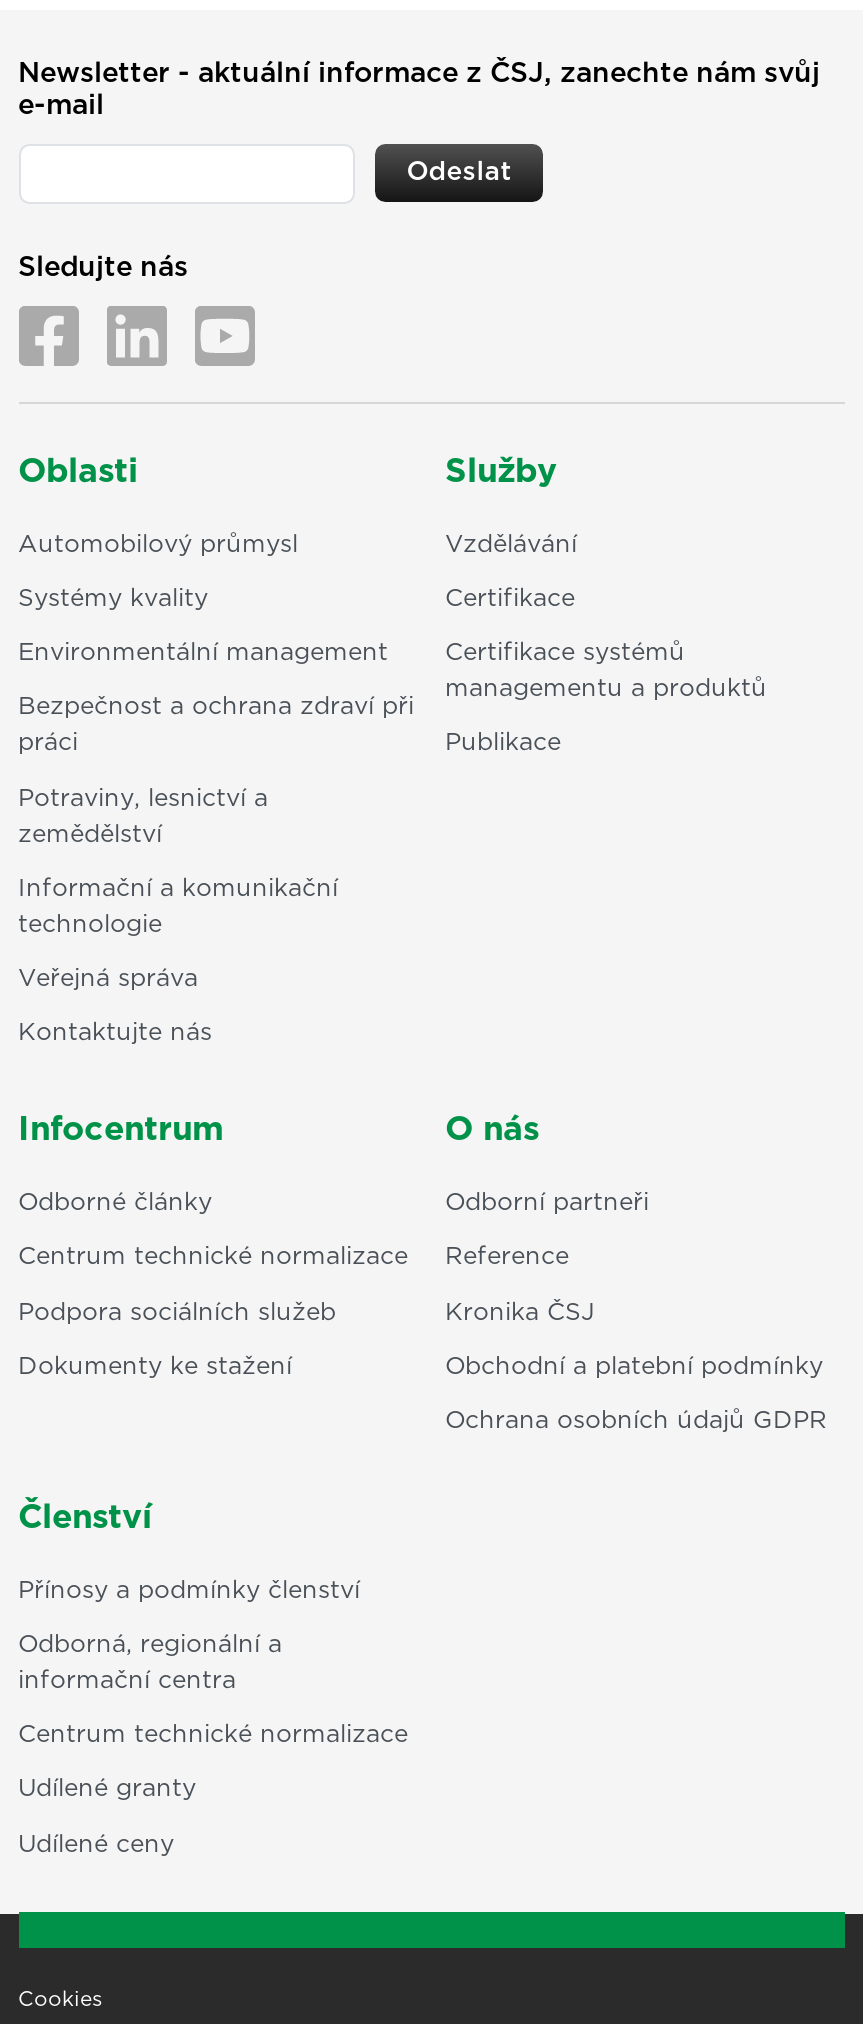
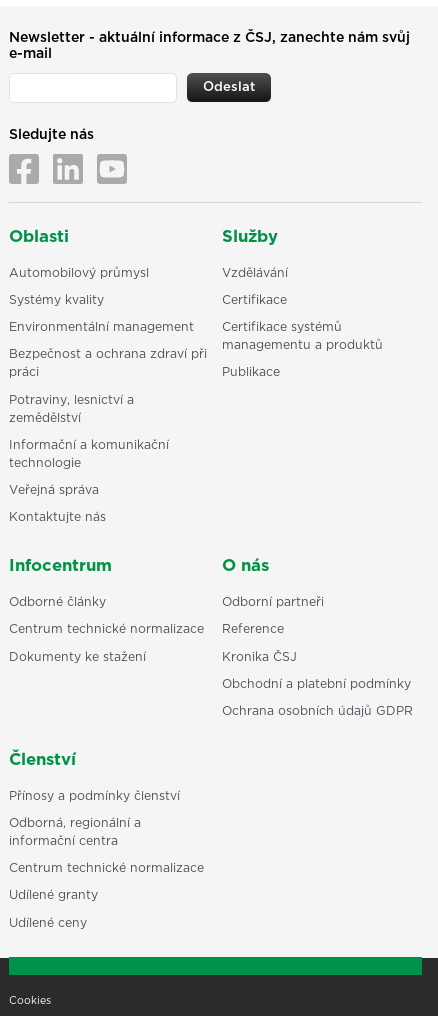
[18,1299,336,1323] Podpora sociálních služeb -> none
moved [18,1353,292,1377] -> [8,650,145,662]: Dokumenty ke stažení

